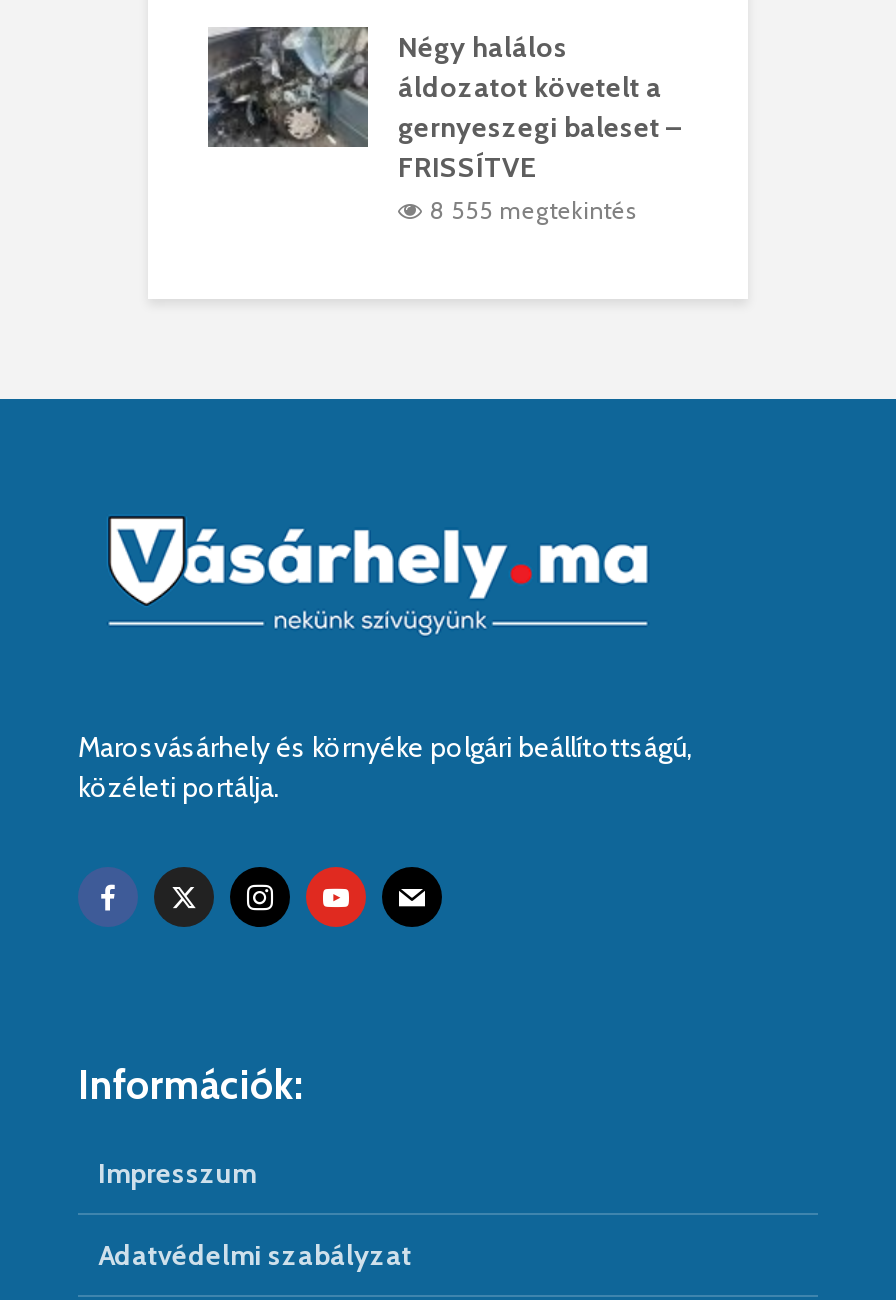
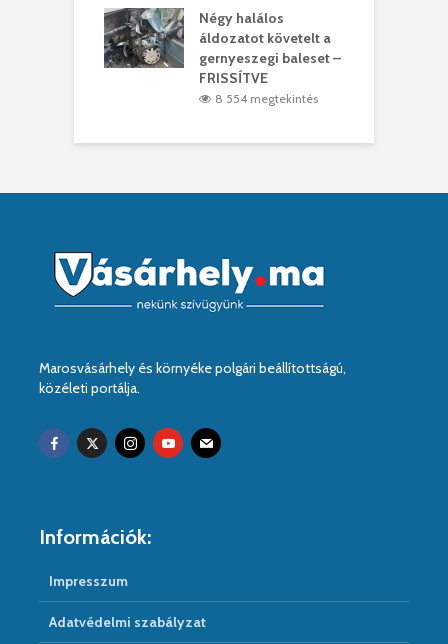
[430,195,636,225] 8 555 megtekintés -> [215,91,318,106] 8 554 megtekintés

